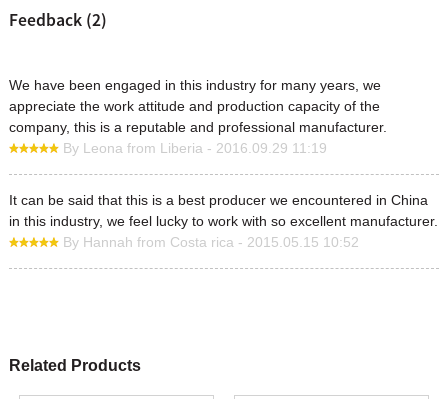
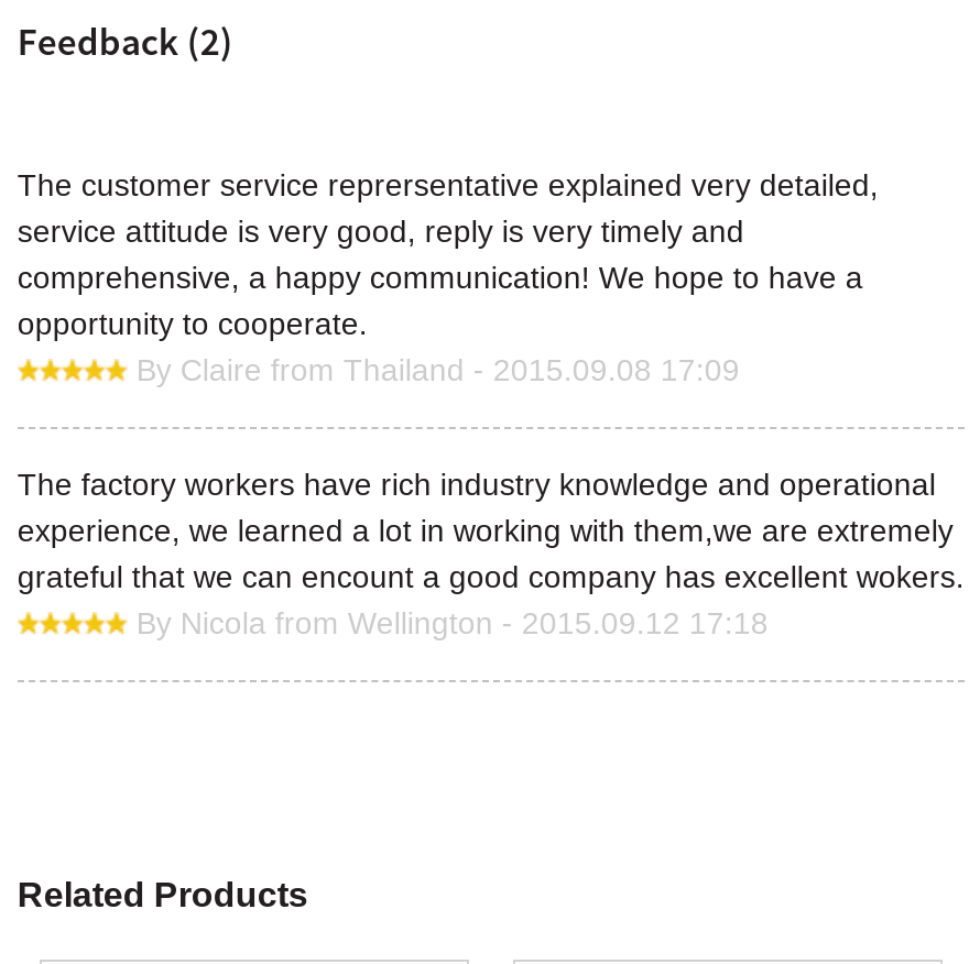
[9,77,387,156] We have been engaged in this industry for many years, we | appreciate the work attitude and production capacity of the | company, this is a reputable and professional manufacturer. | By Leona from Liberia - 2016.09.29 11:19 -> [17,167,878,387] The customer service reprersentative explained very detailed, | service attitude is very good, reply is very timely and | comprehensive, a happy communication! We hope to have a | opportunity to cooperate. | By Claire from Thailand - 2015.09.08 17:09
[9,192,438,250] It can be said that this is a best producer we encountered in China | in this industry, we feel lucky to work with so excellent manufacturer. | By Hannah from Costa rica - 2015.05.15 10:52 -> [17,466,964,640] The factory workers have rich industry knowledge and operational | experience, we learned a lot in working with them,we are extremely | grateful that we can encount a good company has excellent wokers. | By Nicola from Wellington - 2015.09.12 17:18

